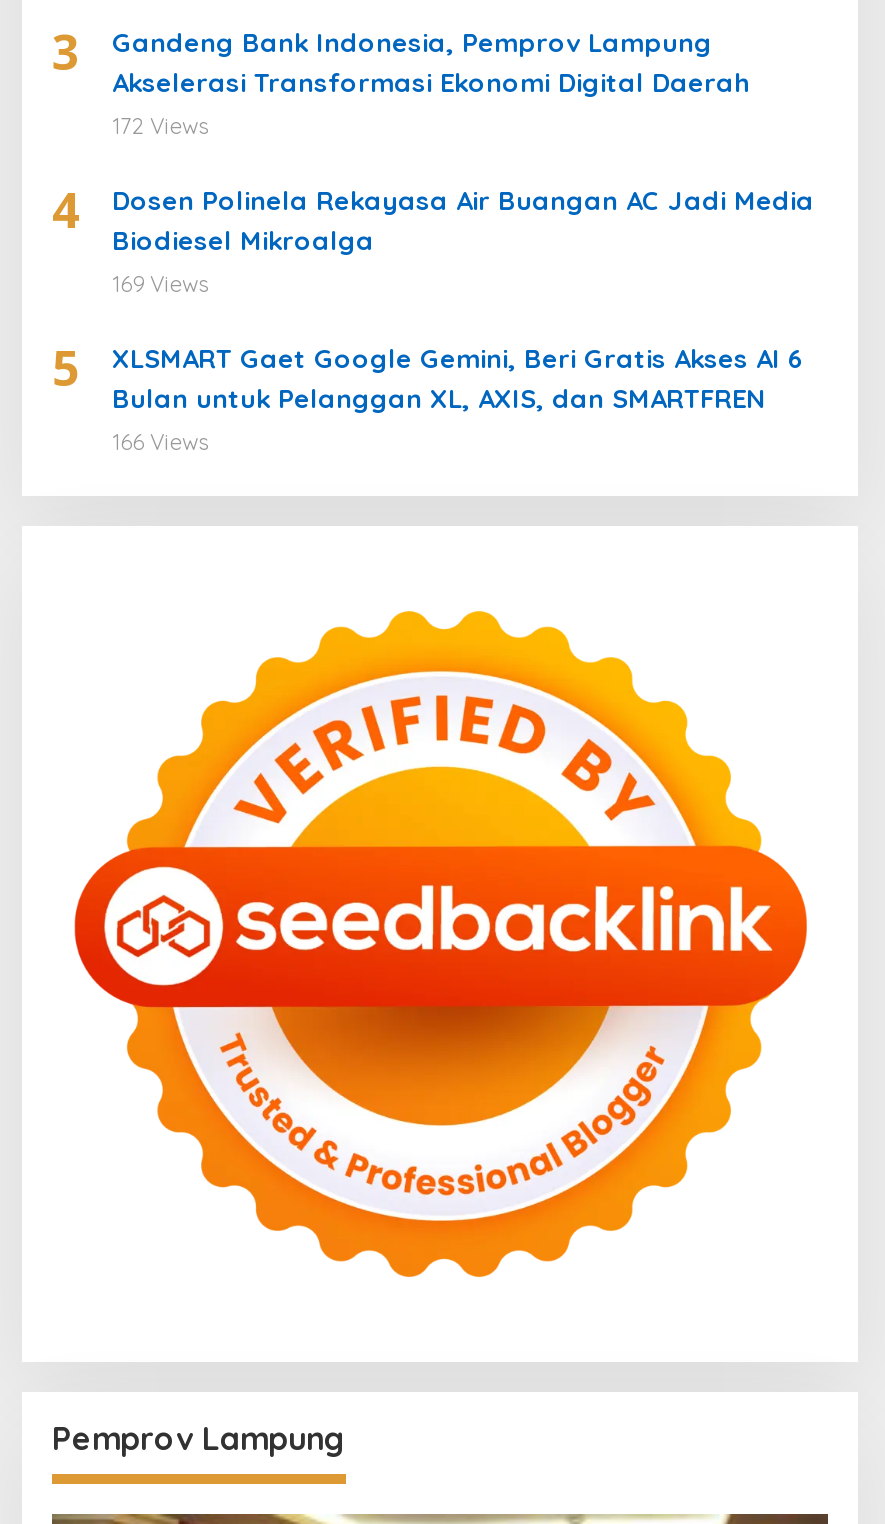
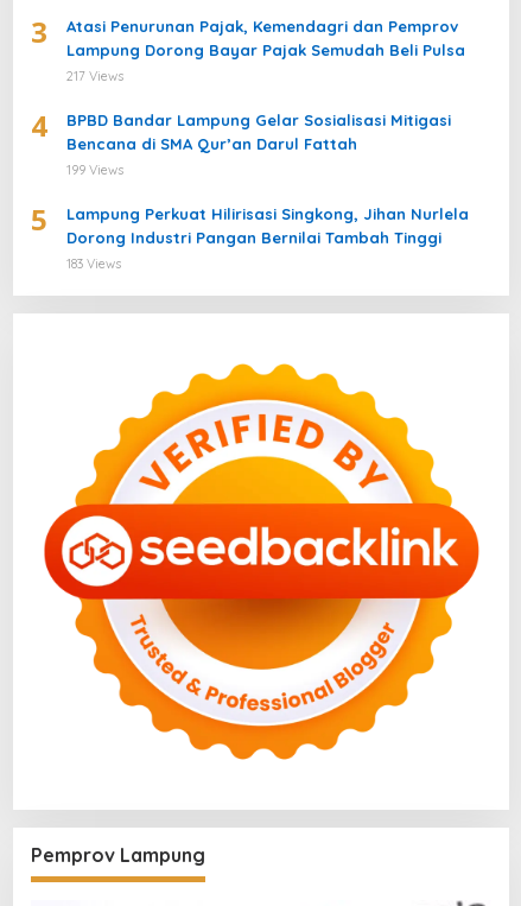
[112,26,750,140] Gandeng Bank Indonesia, Pemprov Lampung | Akselerasi Transformasi Ekonomi Digital Daerah | 172 Views -> [66,17,465,85] Atasi Penurunan Pajak, Kemendagri dan Pemprov | Lampung Dorong Bayar Pajak Semudah Beli Pulsa | 217 Views
[112,184,814,298] Dosen Polinela Rekayasa Air Buangan AC Jadi Media | Biodiesel Mikroalga | 169 Views -> [66,111,451,178] BPBD Bandar Lampung Gelar Sosialisasi Mitigasi | Bencana di SMA Qur’an Darul Fattah | 199 Views
[112,342,804,456] XLSMART Gaet Google Gemini, Beri Gratis Akses AI 6 | Bulan untuk Pelanggan XL, AXIS, dan SMARTFREN | 166 Views -> [66,204,469,272] Lampung Perkuat Hilirisasi Singkong, Jihan Nurlela | Dorong Industri Pangan Bernilai Tambah Tinggi | 183 Views

